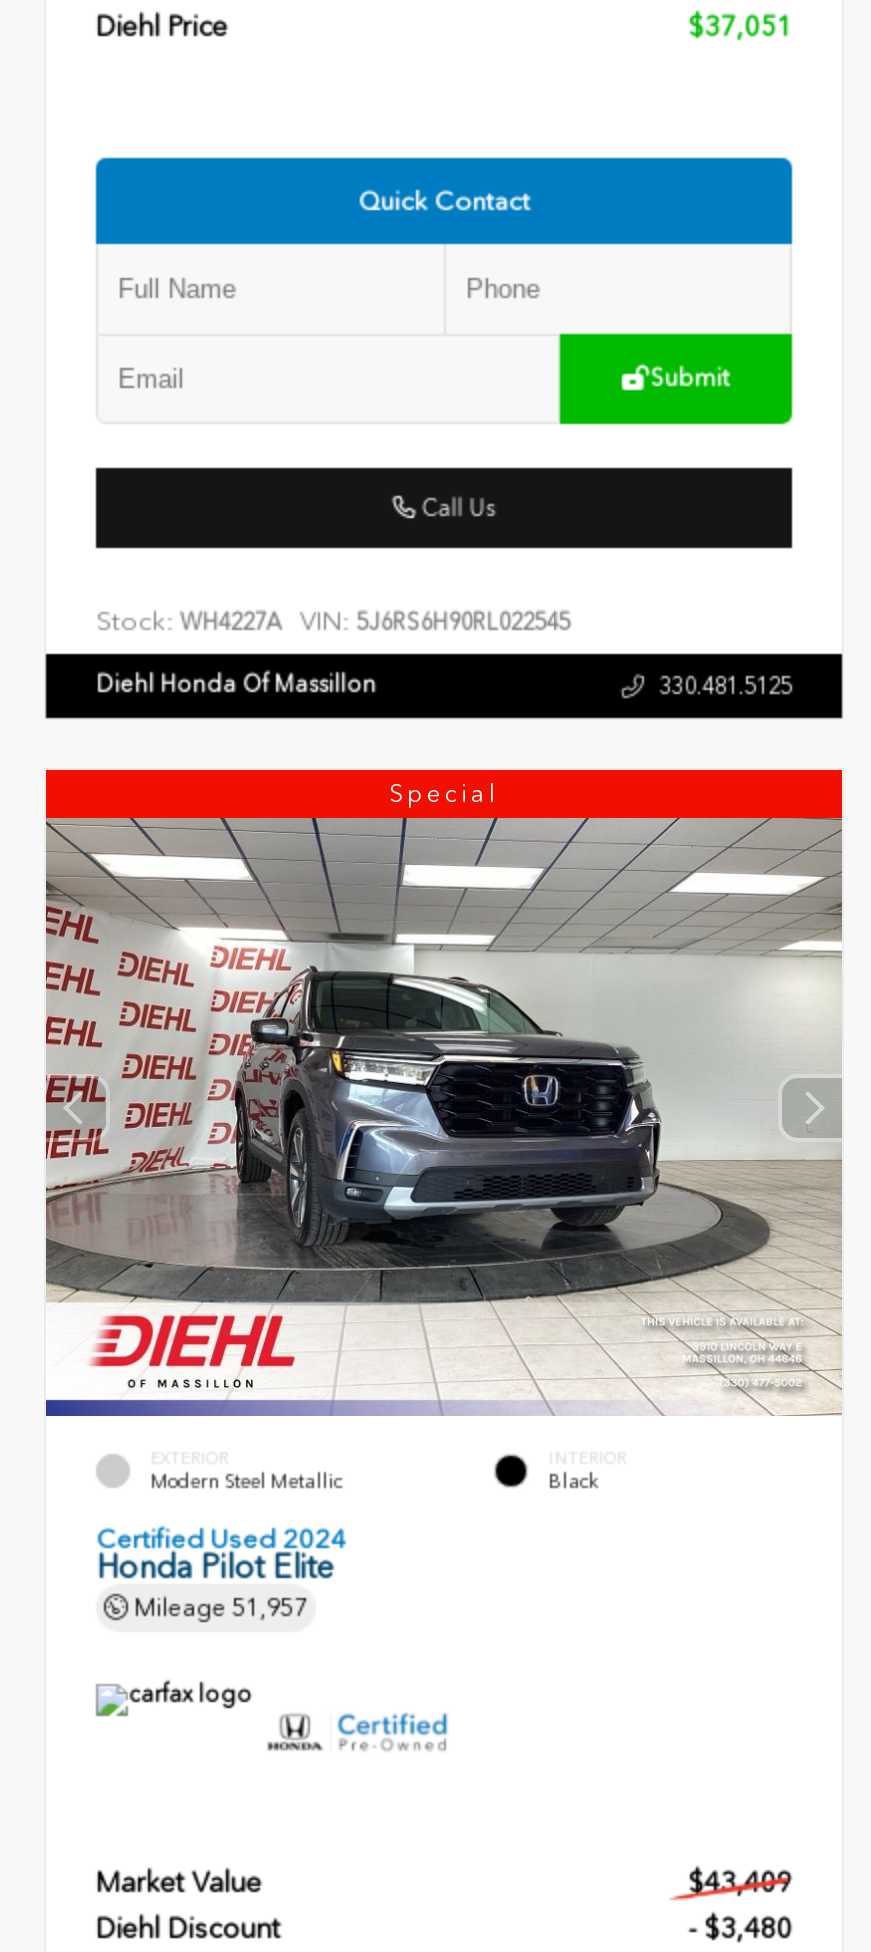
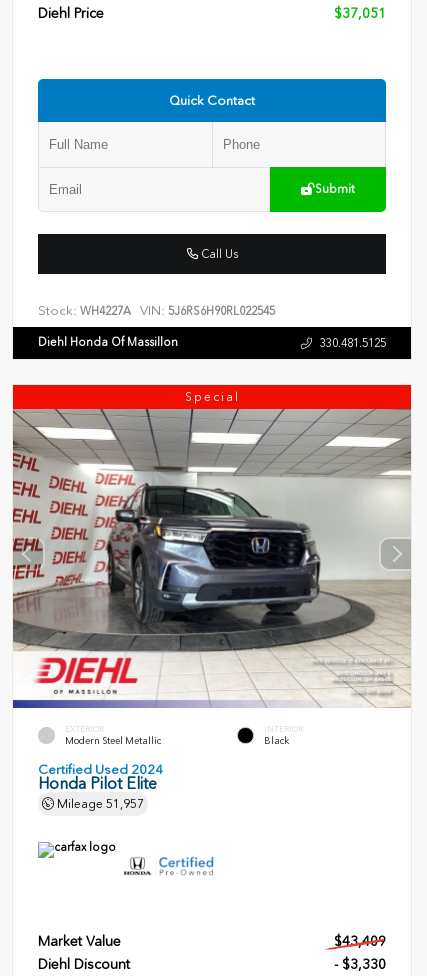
[688,1911,792,1945] - $3,480 -> [334,956,386,973] - $3,330

